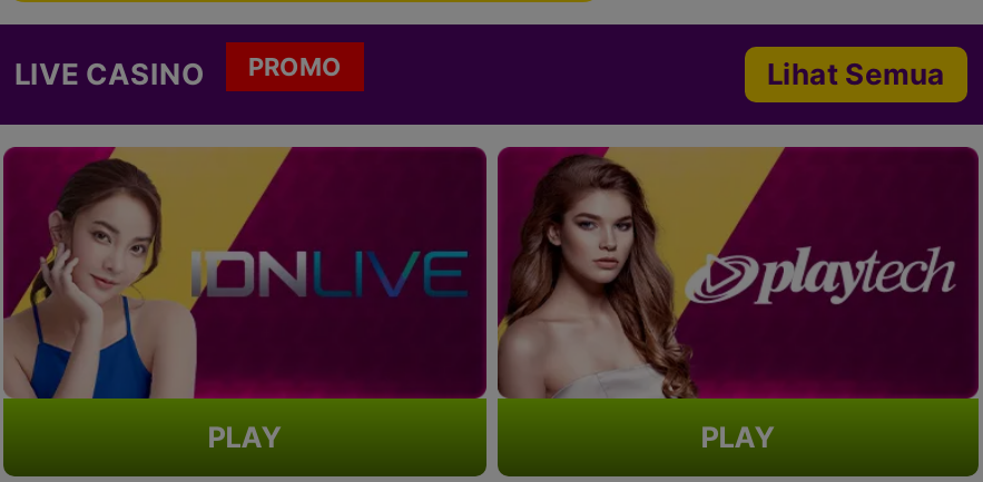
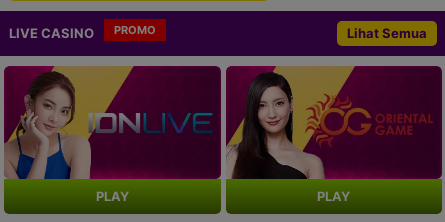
[495,151,956,401] [image] -> [226,69,432,180] [image]

